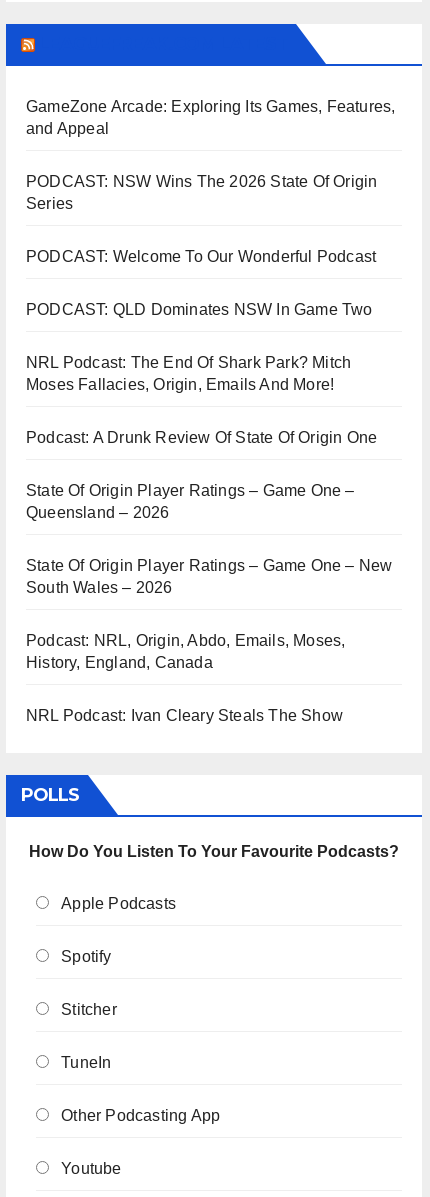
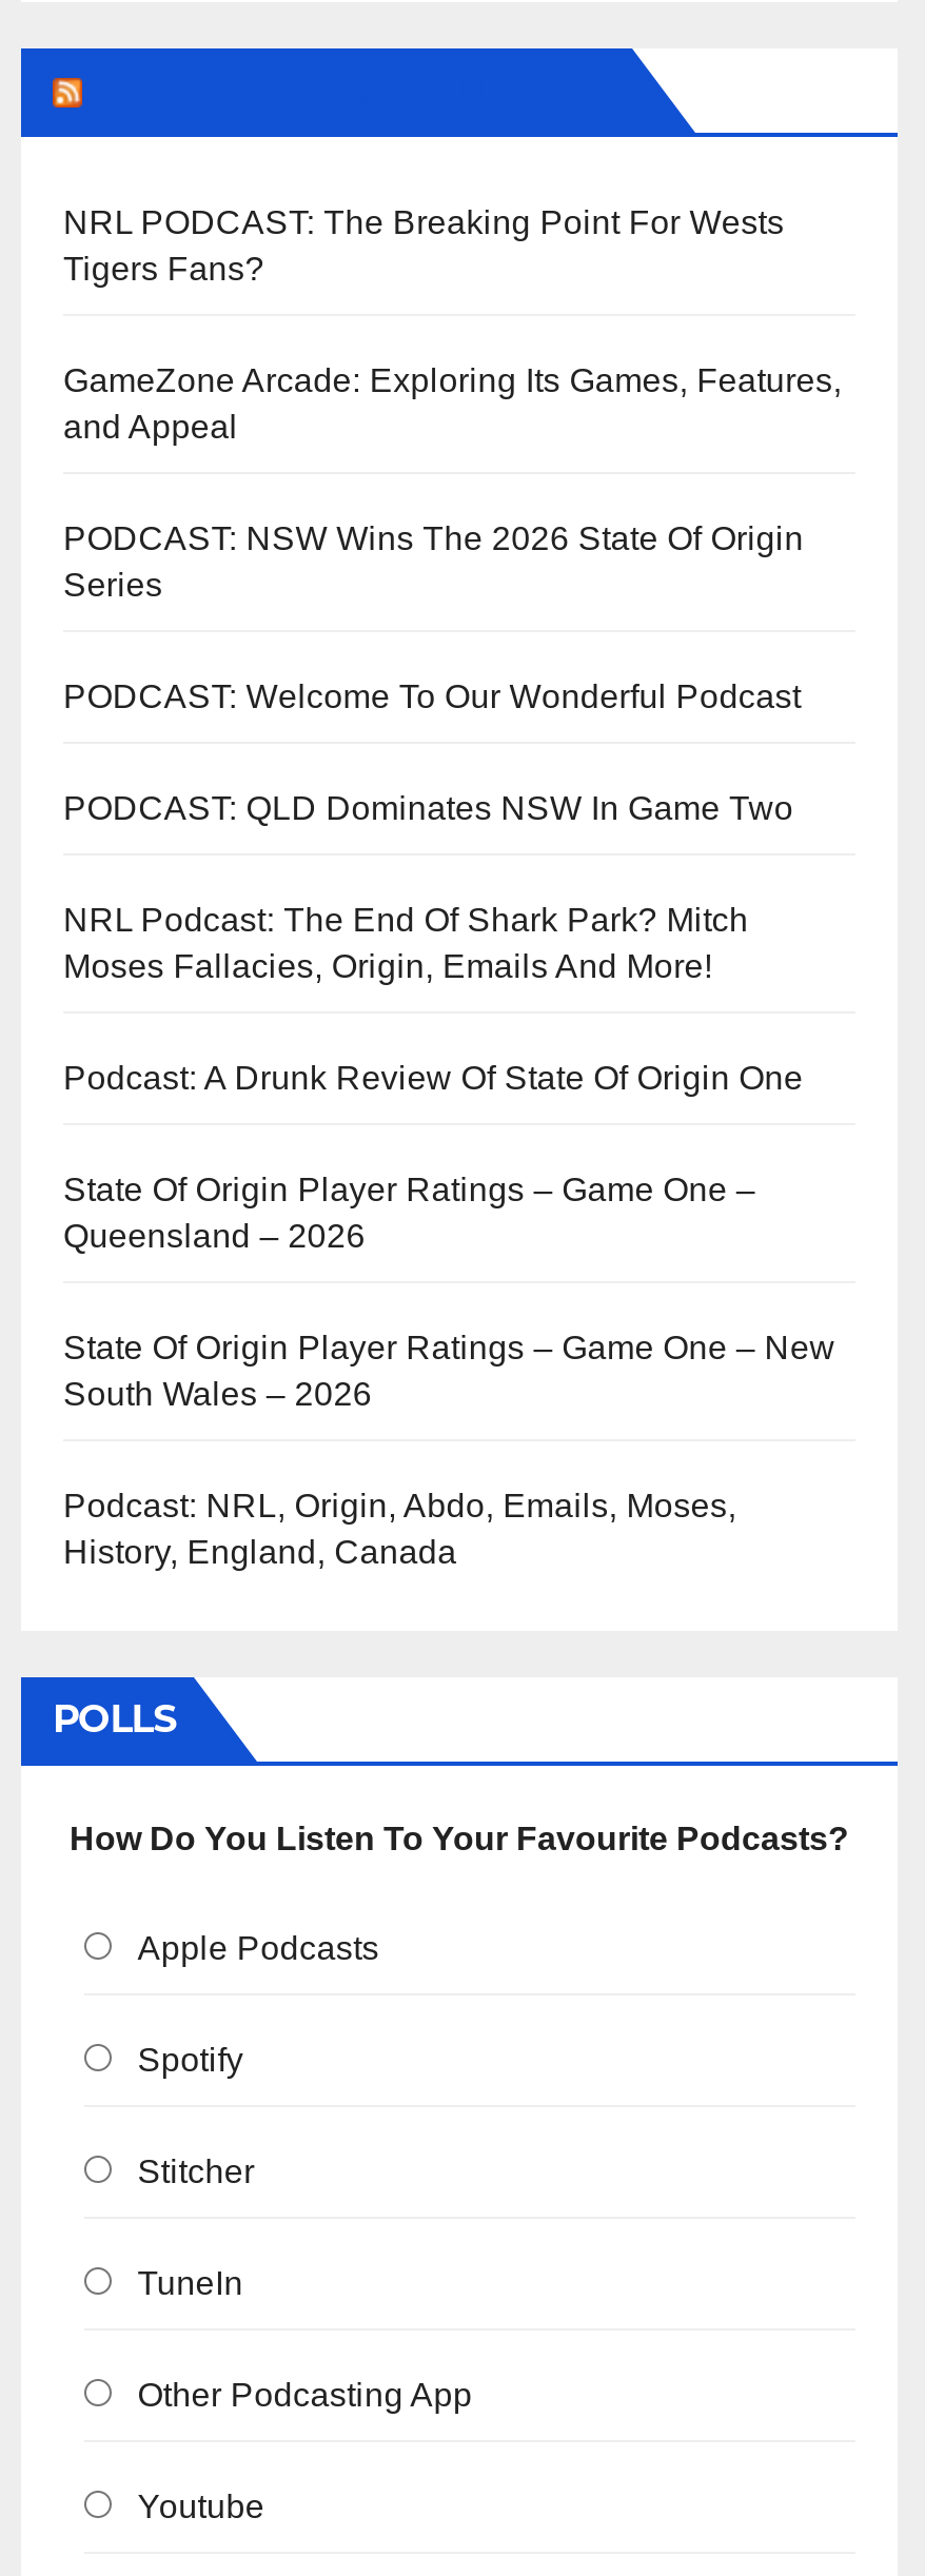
none -> [63,205,784,287] NRL PODCAST: The Breaking Point For Wests | Tigers Fans?
moved [26,98,395,671] -> [63,363,842,1570]: GameZone Arcade: Exploring Its Games, Features, | and Appeal | PODCAST: NSW Wins The 2026 State Of Origin | ... | Podcast: NRL, Origin, Abdo, Emails, Moses, | History, England, Canada
[26,707,343,724] NRL Podcast: Ivan Cleary Steals The Show -> none

